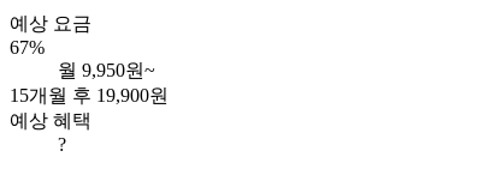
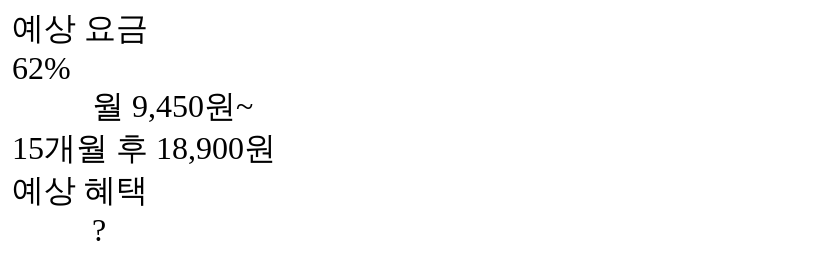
[10,37,45,57] 67% -> [12,52,70,86] 62%
[58,60,155,80] 월 9,950원~ -> [92,90,254,124] 월 9,450원~
[10,85,169,105] 15개월 후 19,900원 -> [12,132,276,166] 15개월 후 18,900원

